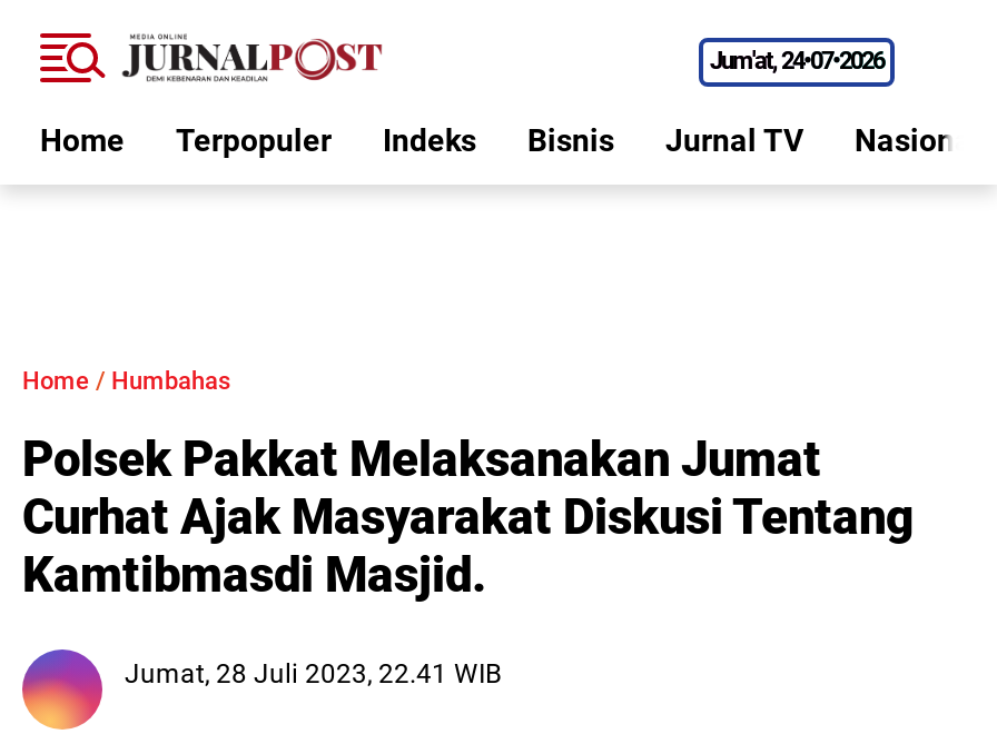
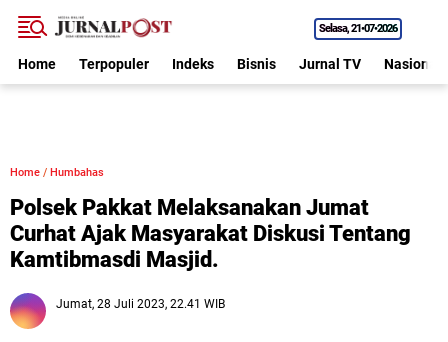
[710,47,884,76] Jum'at 24•07•2026 -> [319,22,397,35] Selasa 21•07•2026

